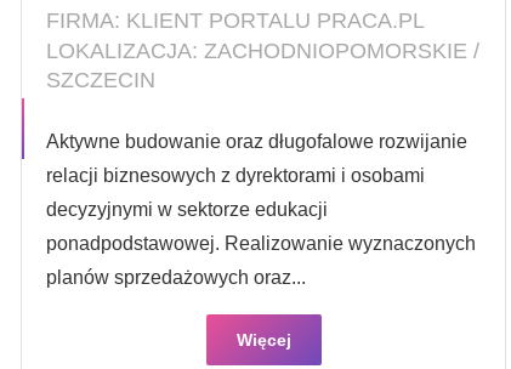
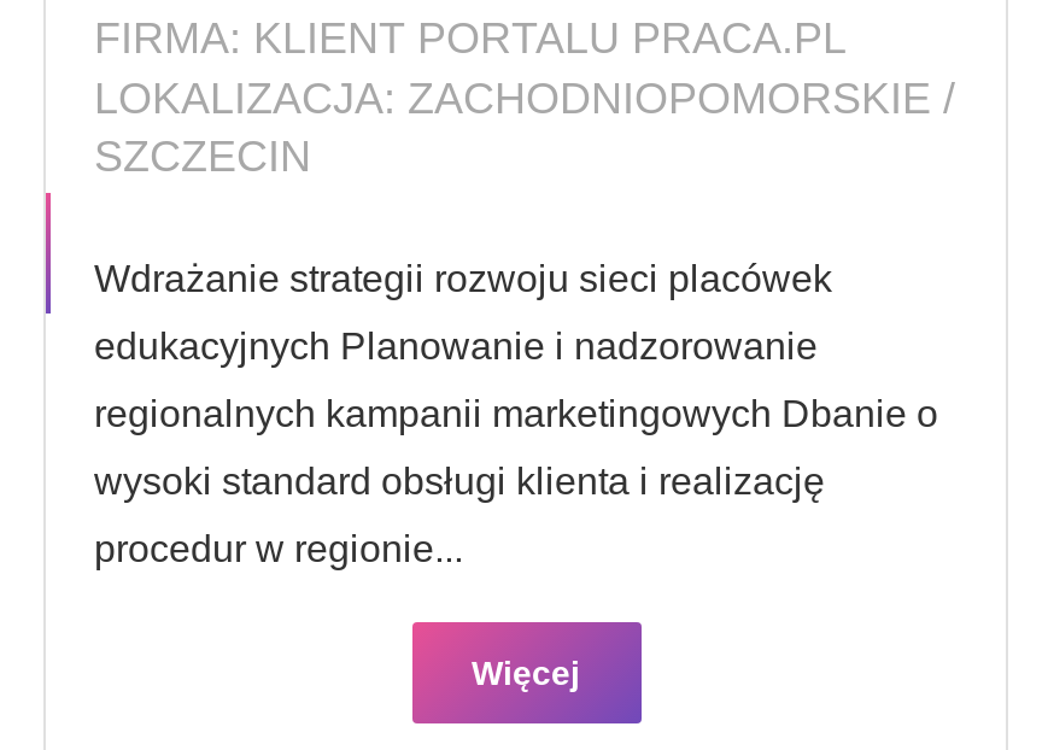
[46,131,467,152] Aktywne budowanie oraz długofalowe rozwijanie -> [94,258,832,299] Wdrażanie strategii rozwoju sieci placówek
[46,165,425,186] relacji biznesowych z dyrektorami i osobami -> [94,326,818,367] edukacyjnych Planowanie i nadzorowanie
[46,199,328,220] decyzyjnymi w sektorze edukacji -> [94,393,938,434] regionalnych kampanii marketingowych Dbanie o
[46,233,476,254] ponadpodstawowej. Realizowanie wyznaczonych -> [94,461,825,502] wysoki standard obsługi klienta i realizację
[46,267,306,288] planów sprzedażowych oraz... -> [94,528,463,569] procedur w regionie...

